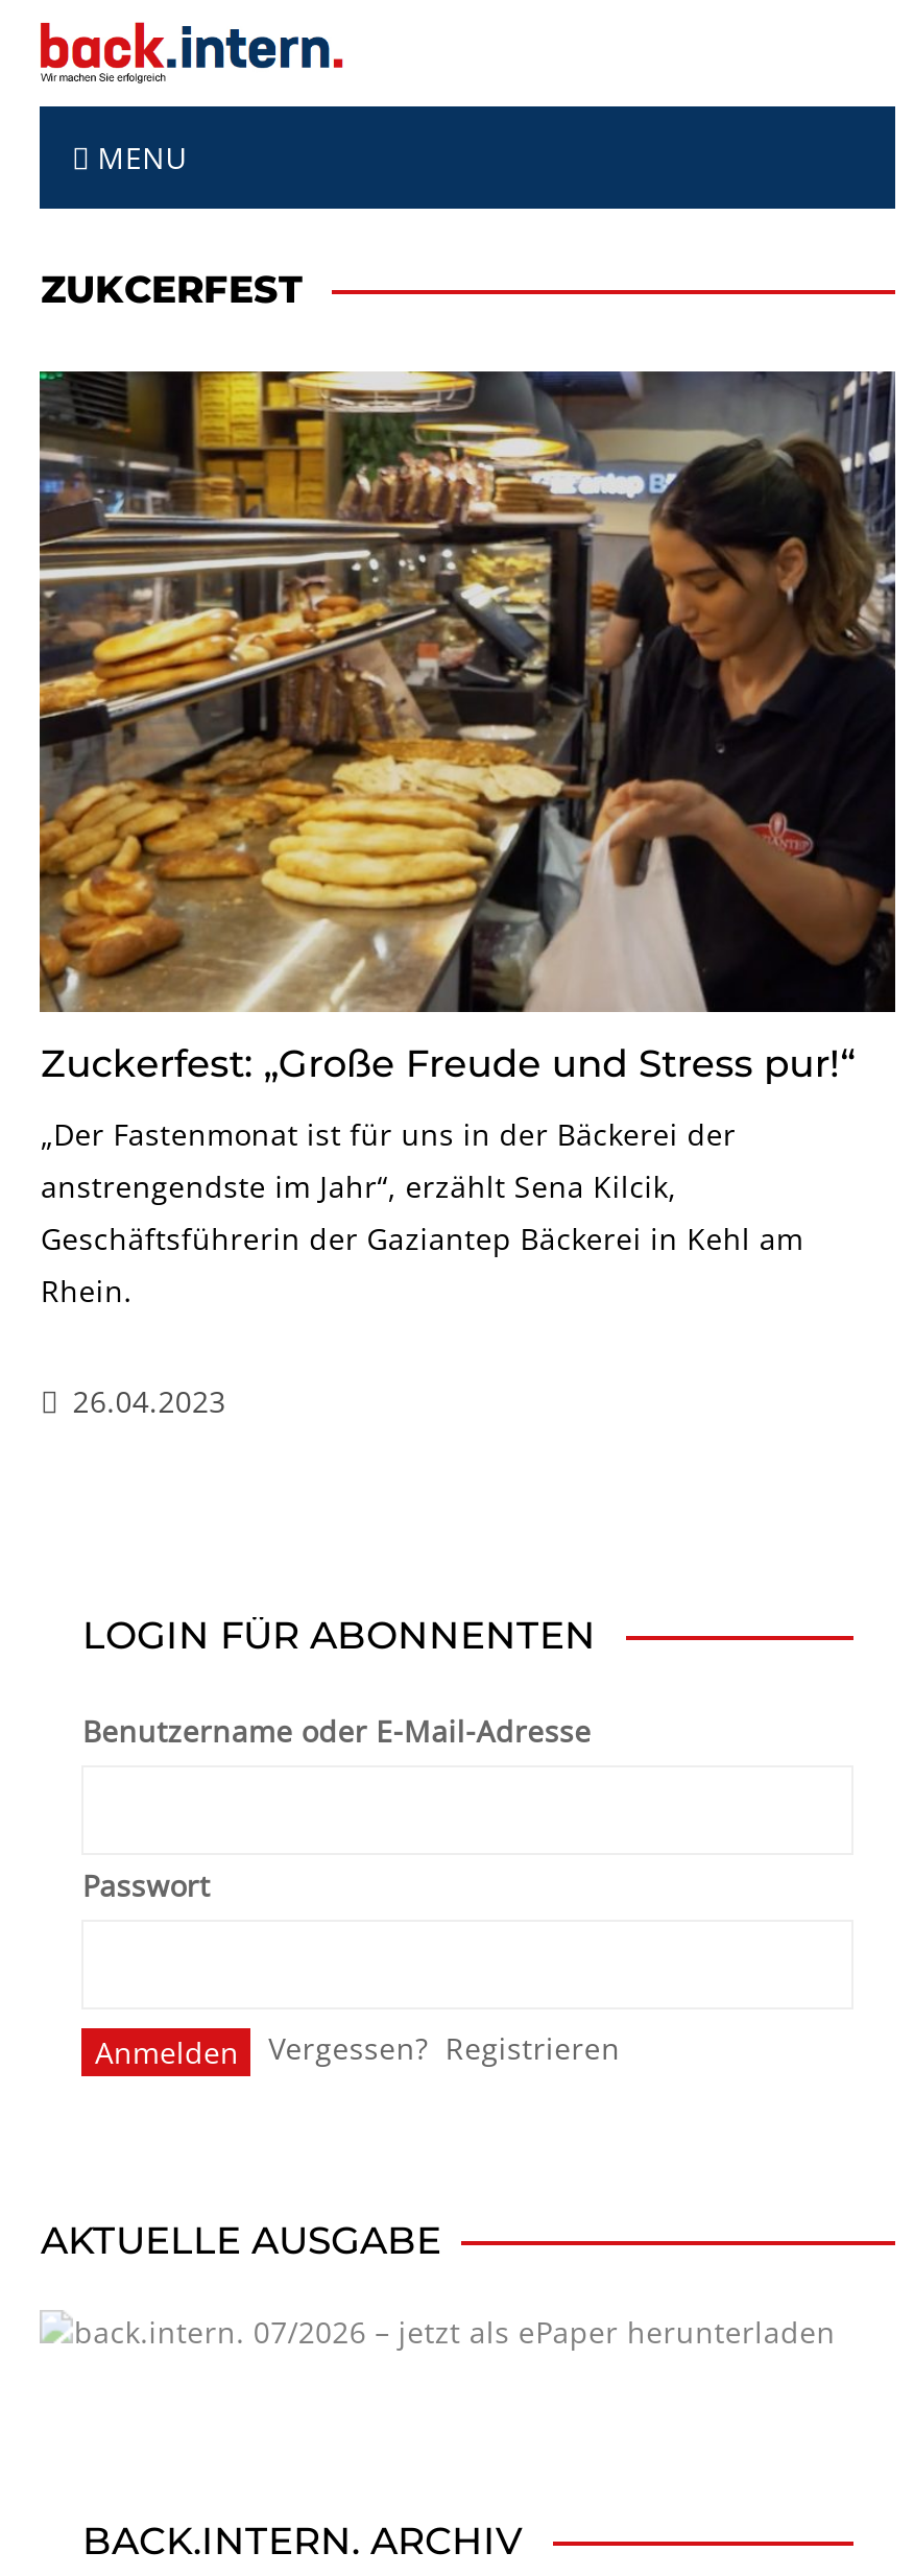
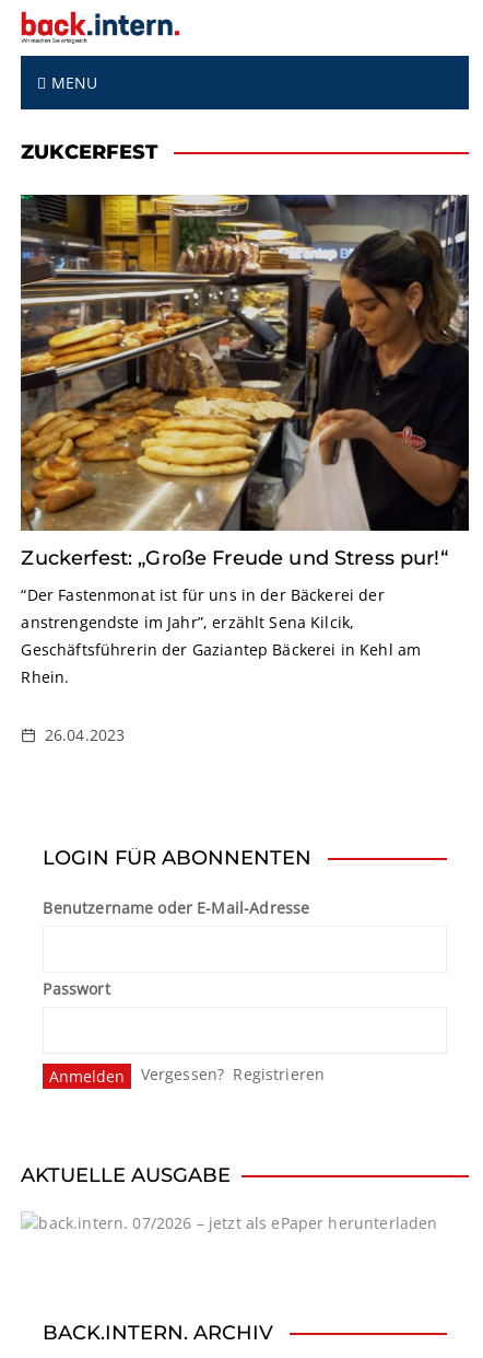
[41,1114,736,1154] „Der Fastenmonat ist für uns in der Bäckerei der -> [21,584,384,605] “Der Fastenmonat ist für uns in der Bäckerei der
[41,1166,677,1206] anstrengendste im Jahr“, erzählt Sena Kilcik, -> [21,612,354,632] anstrengendste im Jahr”, erzählt Sena Kilcik,

